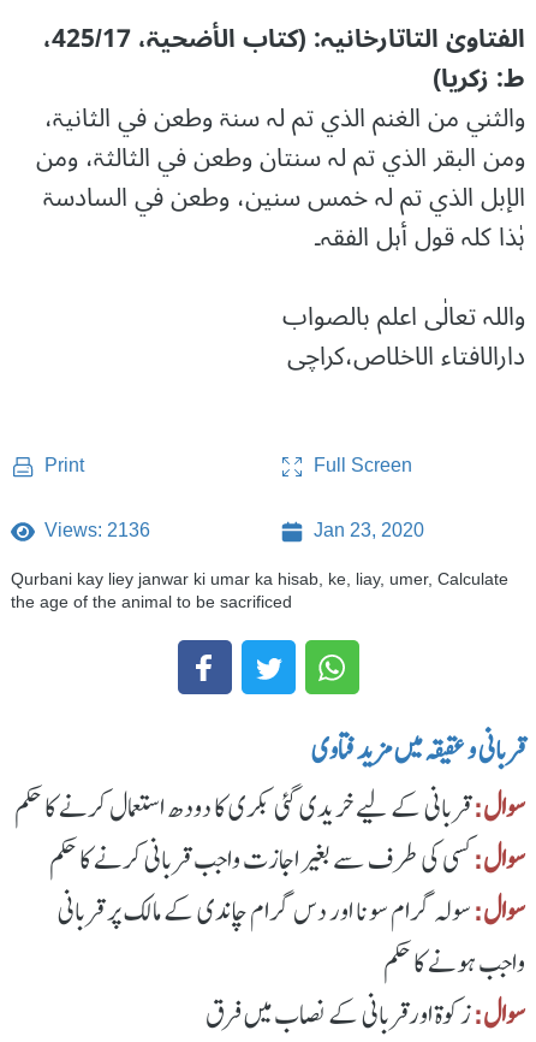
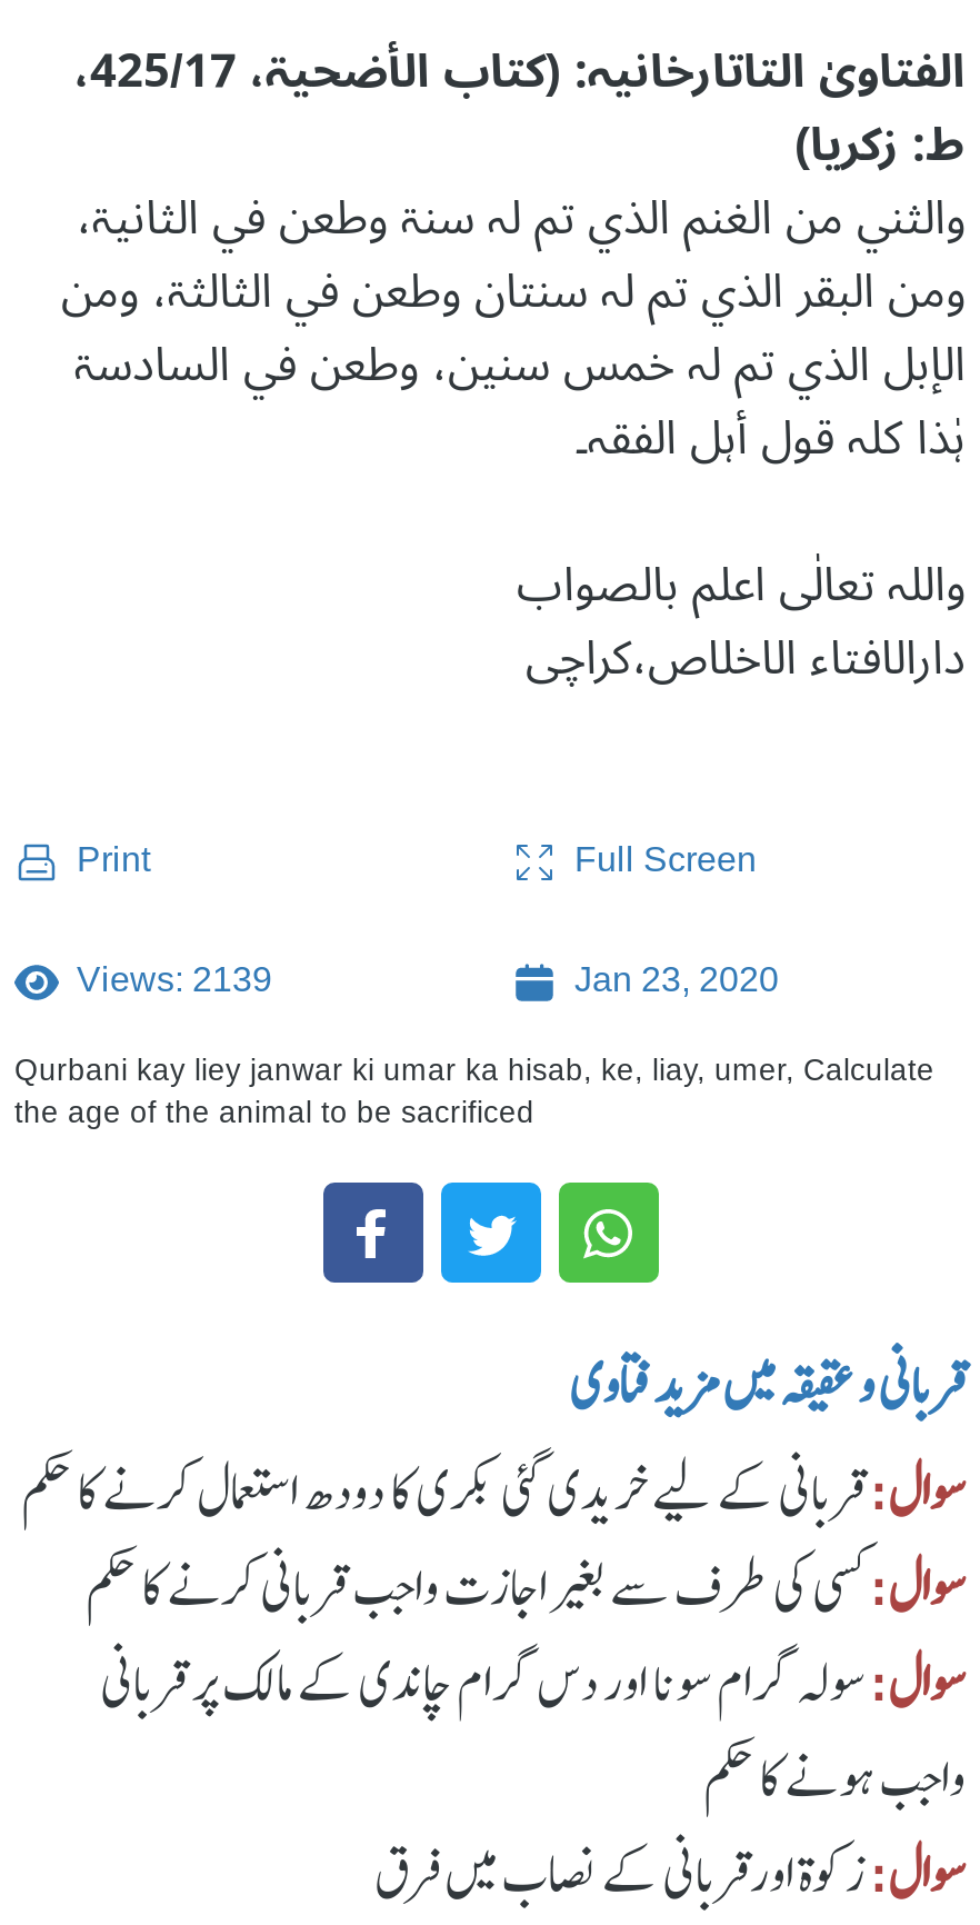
[40,520,150,540] Views: 2136 -> [68,960,272,998] Views: 2139

